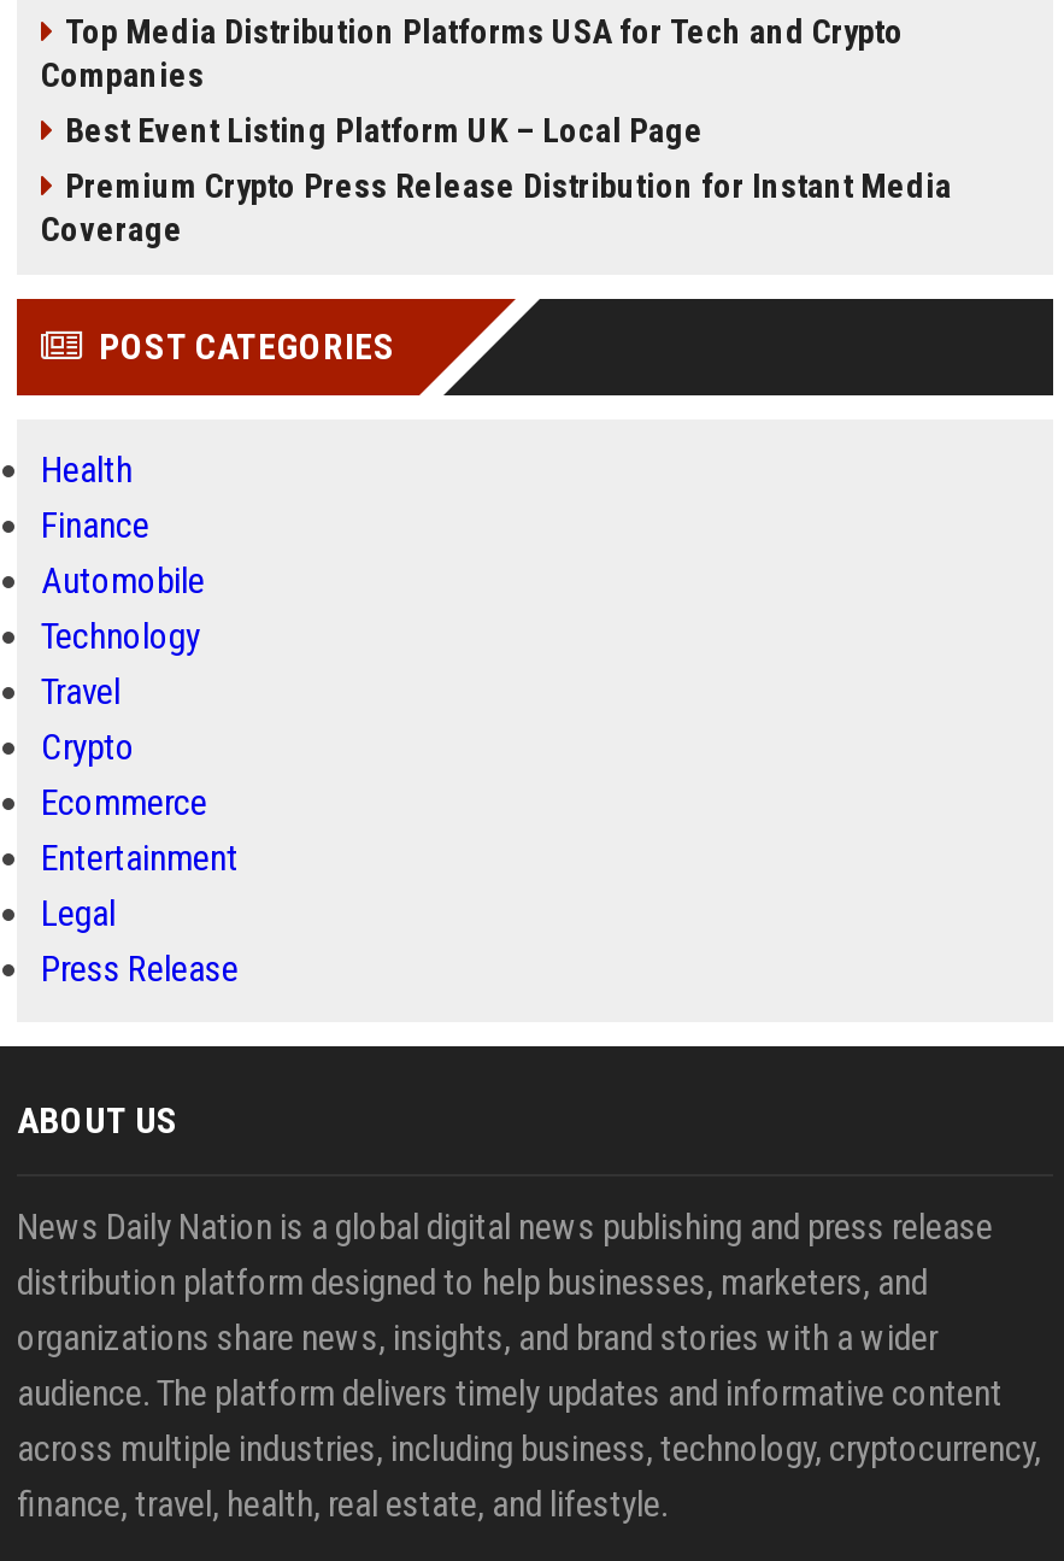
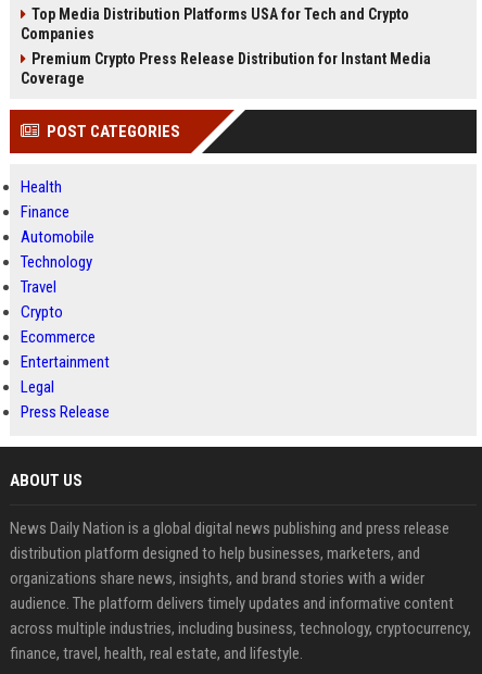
[65,111,704,149] Best Event Listing Platform UK – Local Page -> none

